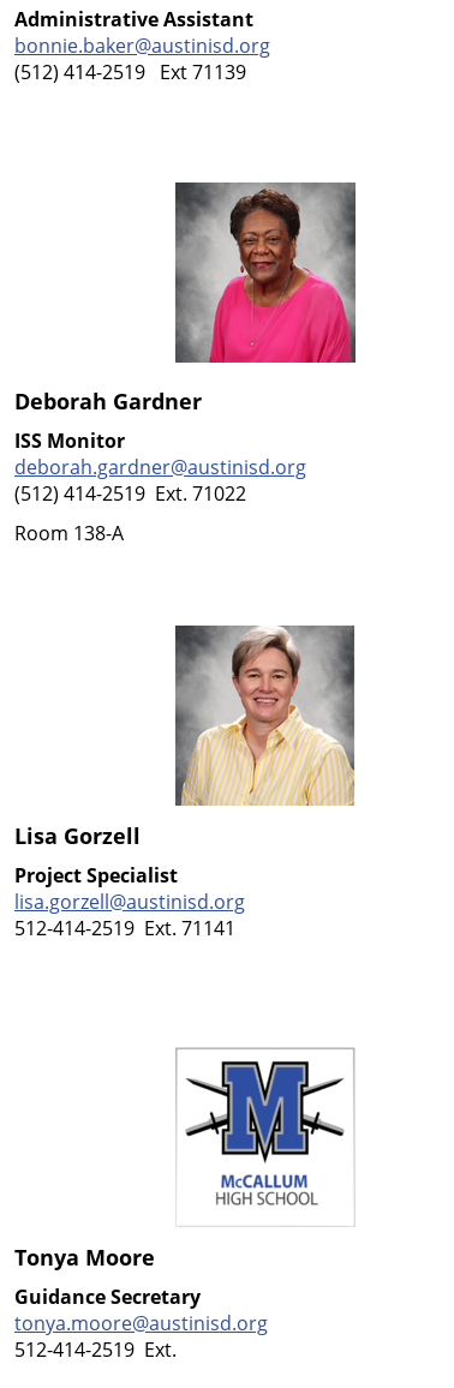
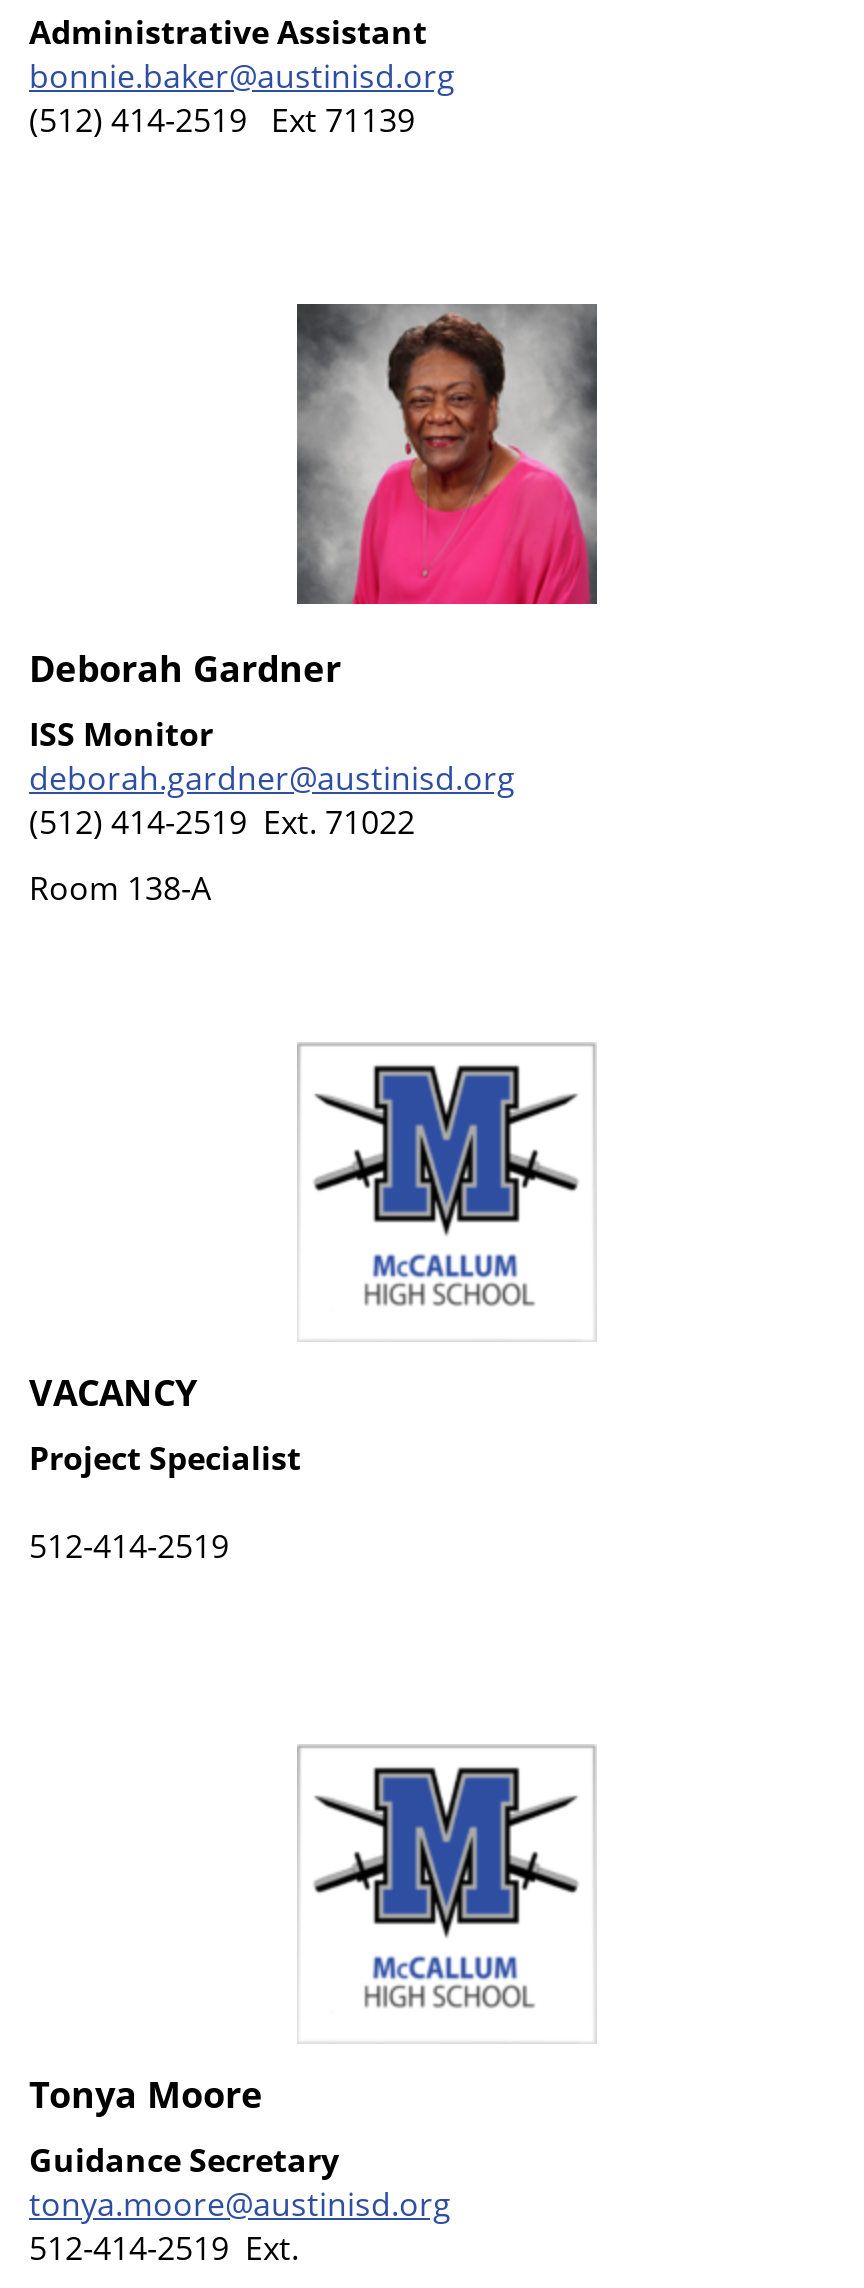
[174,624,356,807] [image] -> [297,1042,595,1342] [image]
[14,821,141,850] Lisa Gorzell -> [29,1368,197,1416] VACANCY
[14,889,245,941] lisa.gorzell@austinisd.org | 512-414-2519 Ext. 71141 -> [29,1524,245,1568] 512-414-2519

